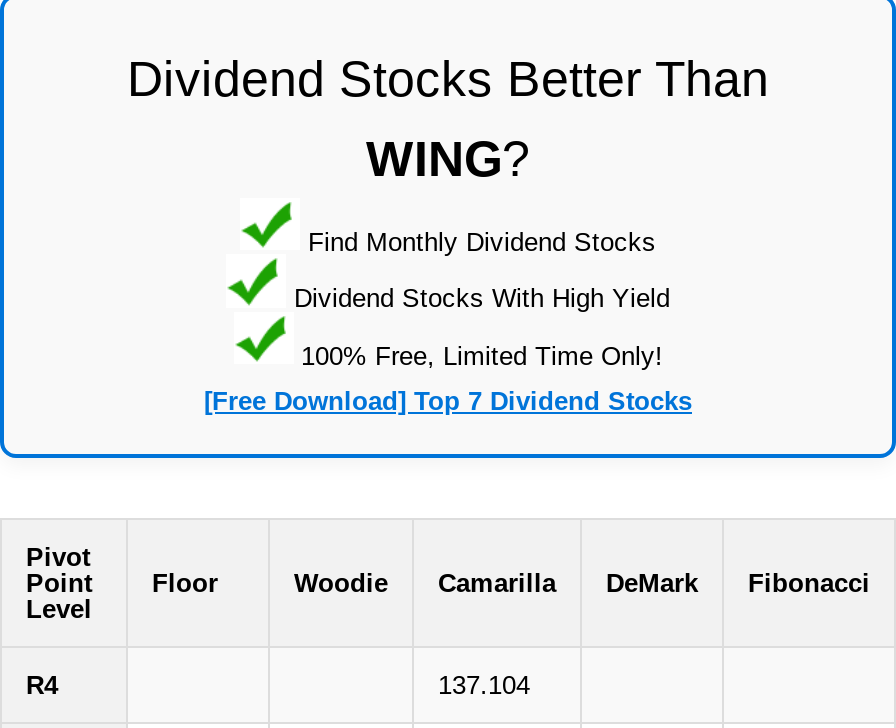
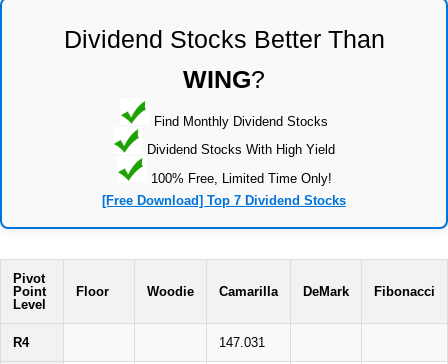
[438,670,530,700] 137.104 -> [219,335,265,350] 147.031

